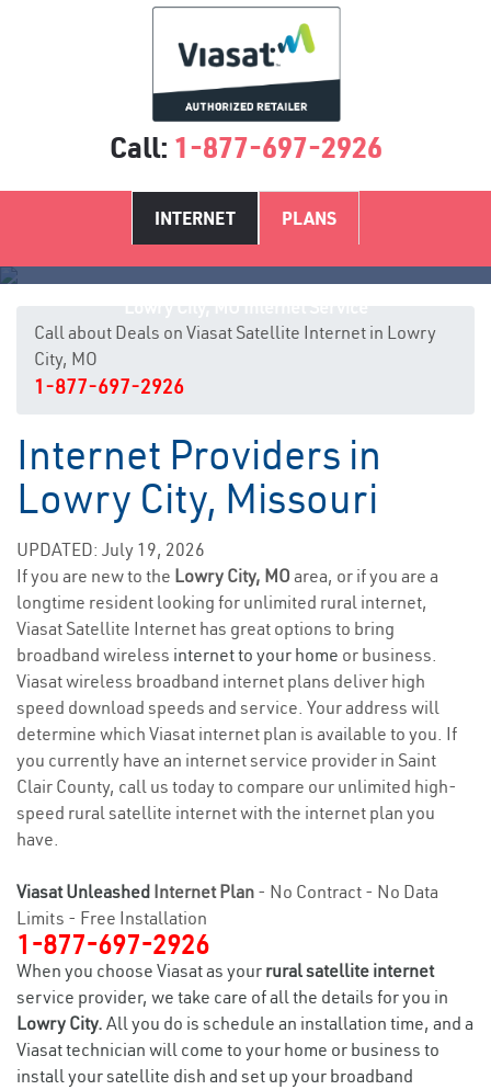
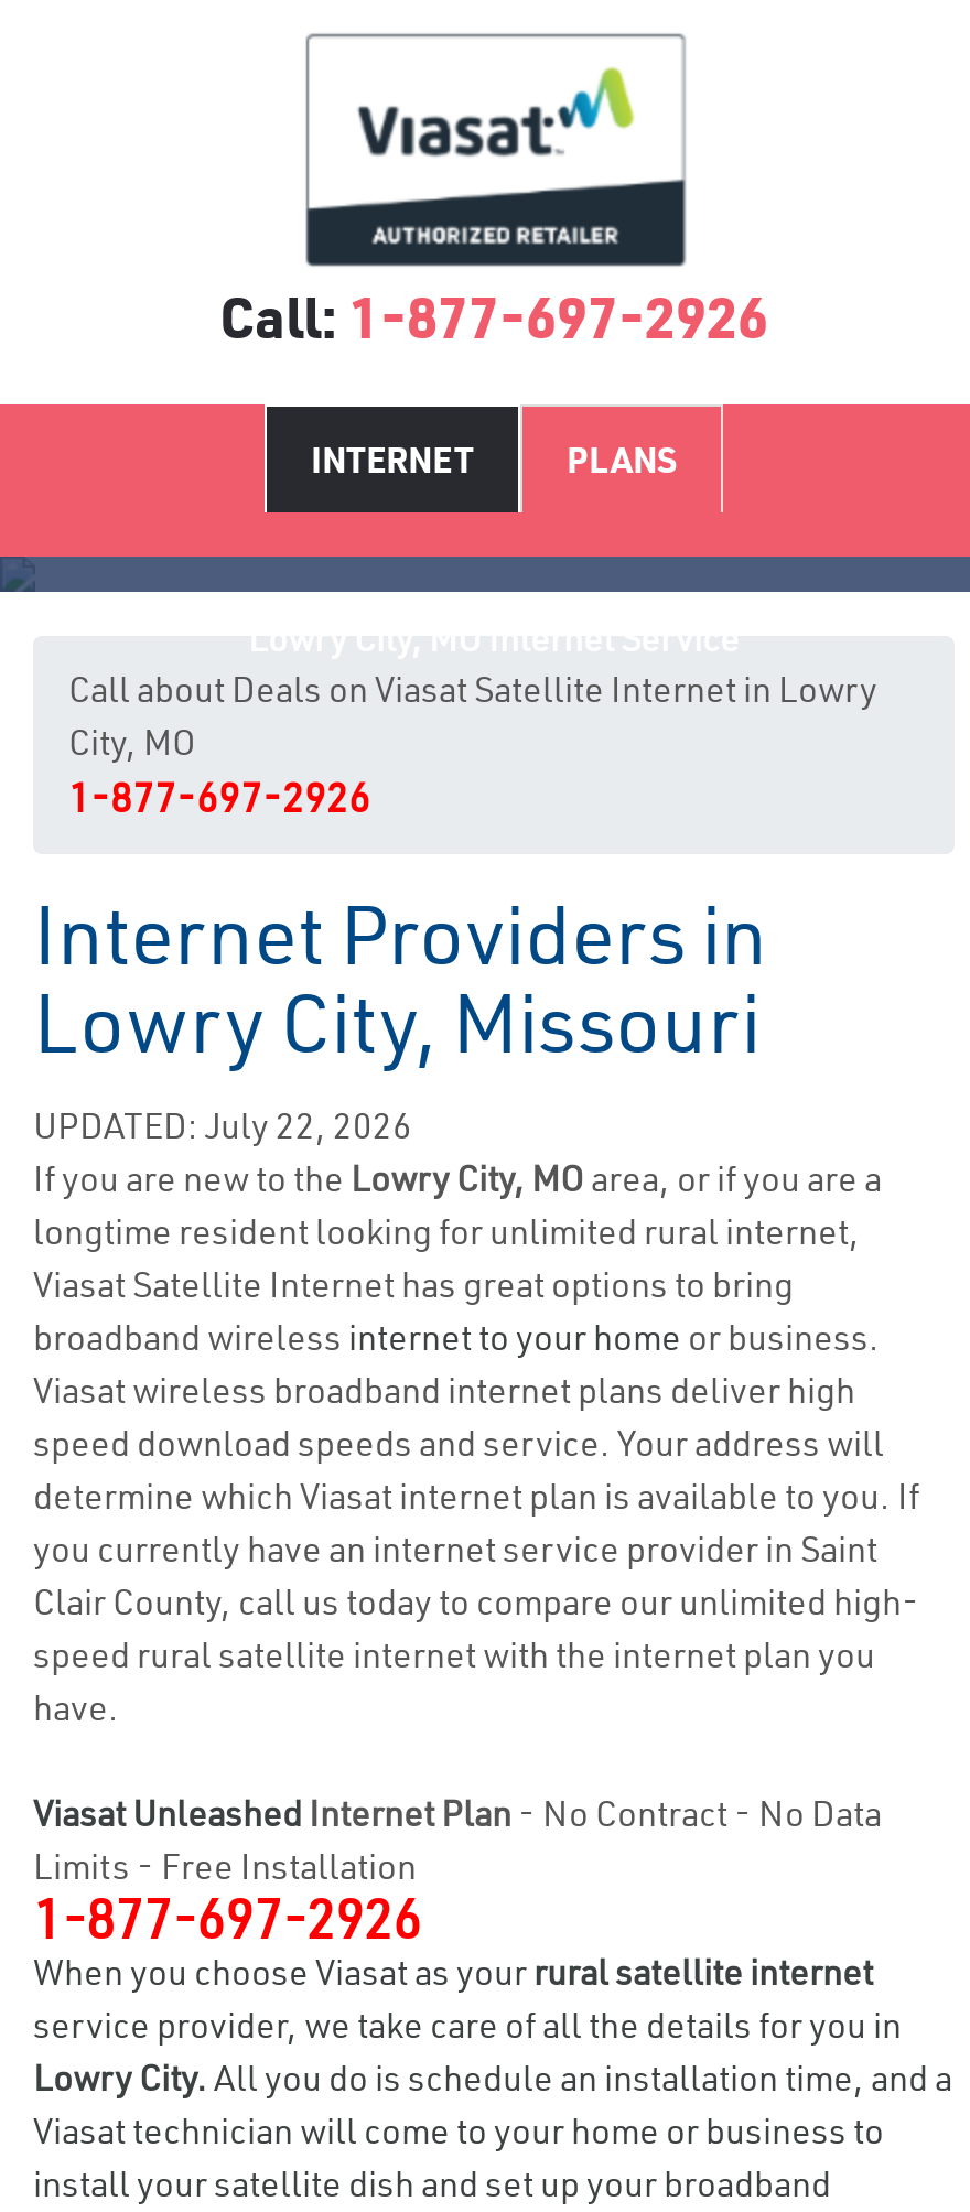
[16,538,205,560] UPDATED: July 19, 2026 -> [33,1103,412,1147] UPDATED: July 22, 2026

